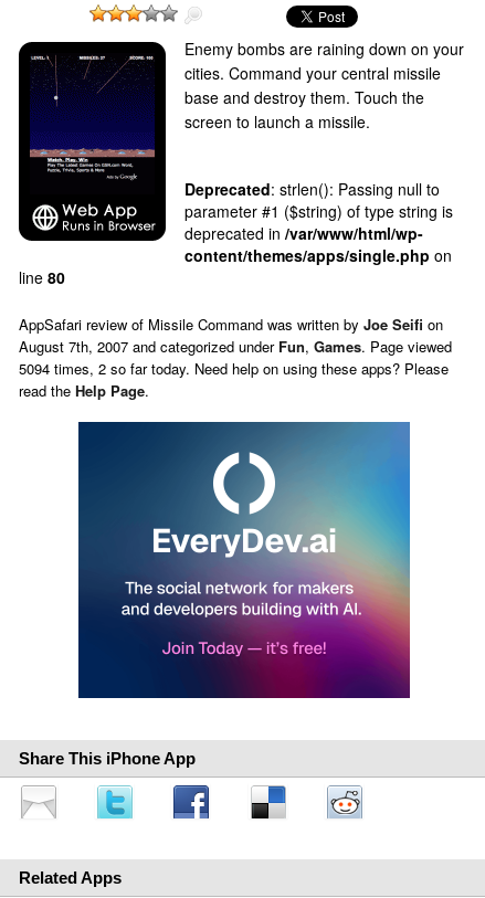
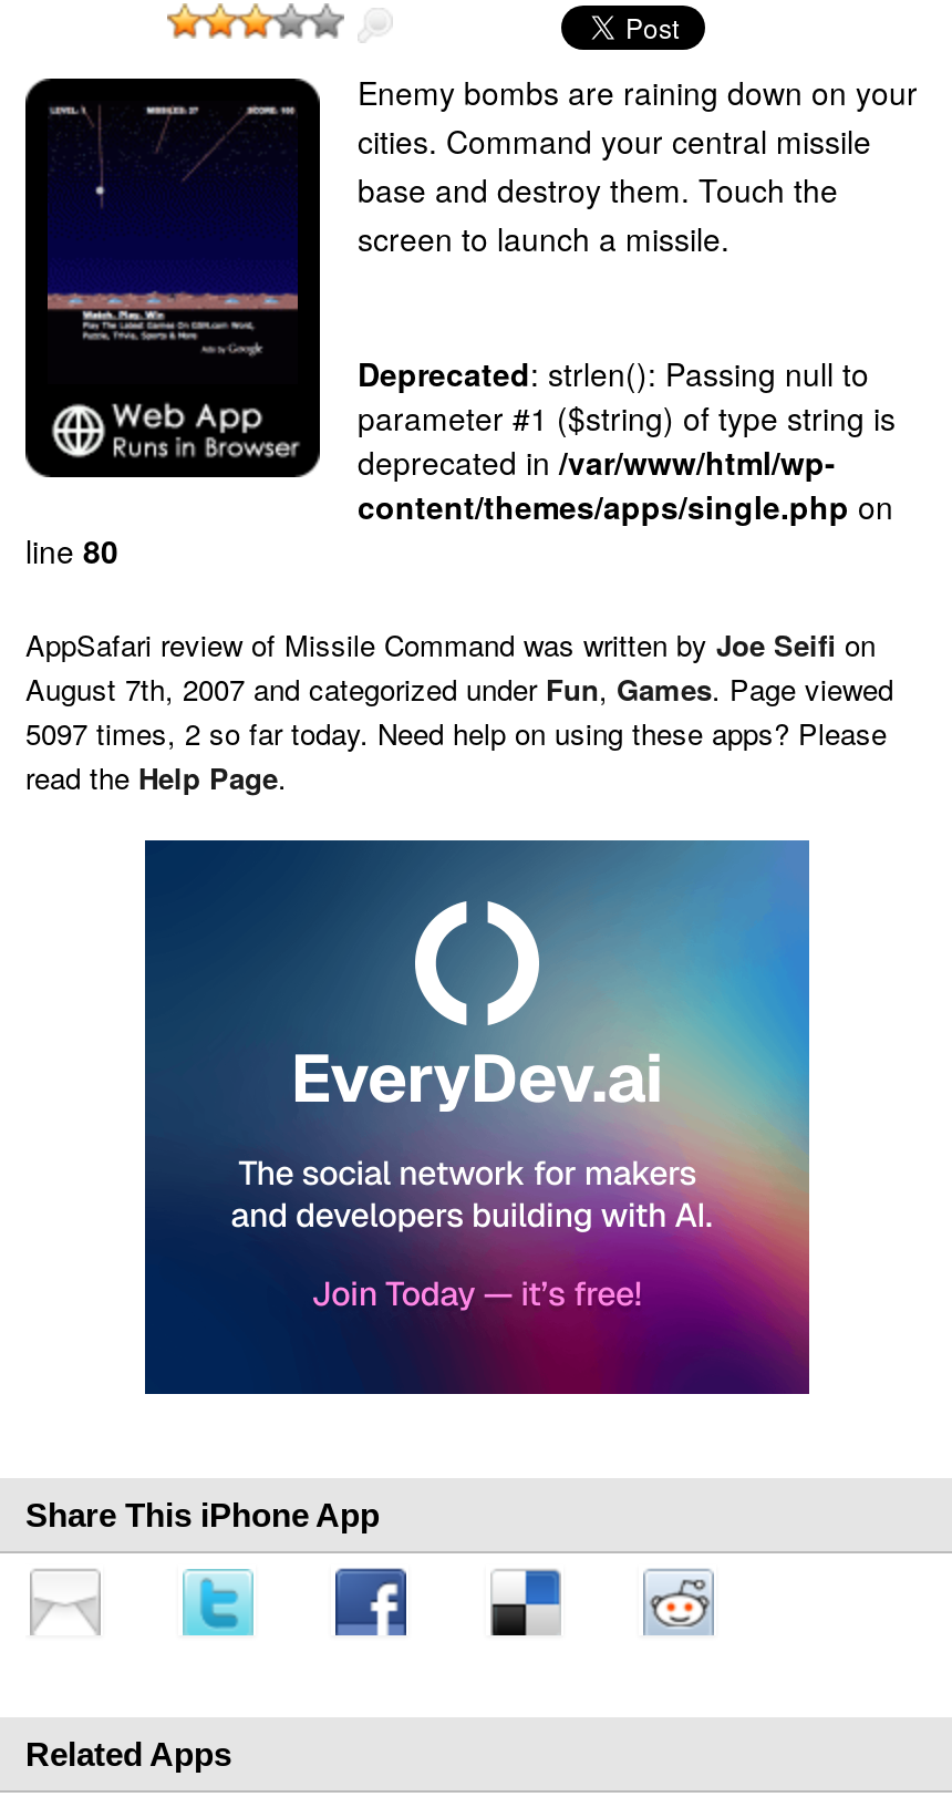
[19,358,449,379] 5094 times, 2 so far today. Need help on using these apps? Please -> [25,712,887,754] 5097 times, 2 so far today. Need help on using these apps? Please

